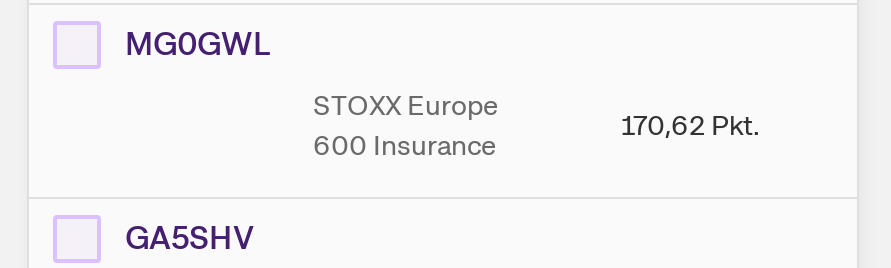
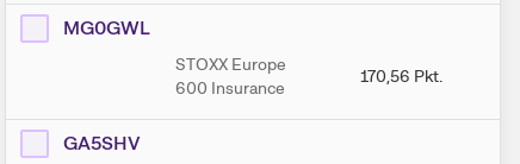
[621,107,759,143] 170,62 Pkt. -> [360,66,442,87] 170,56 Pkt.

